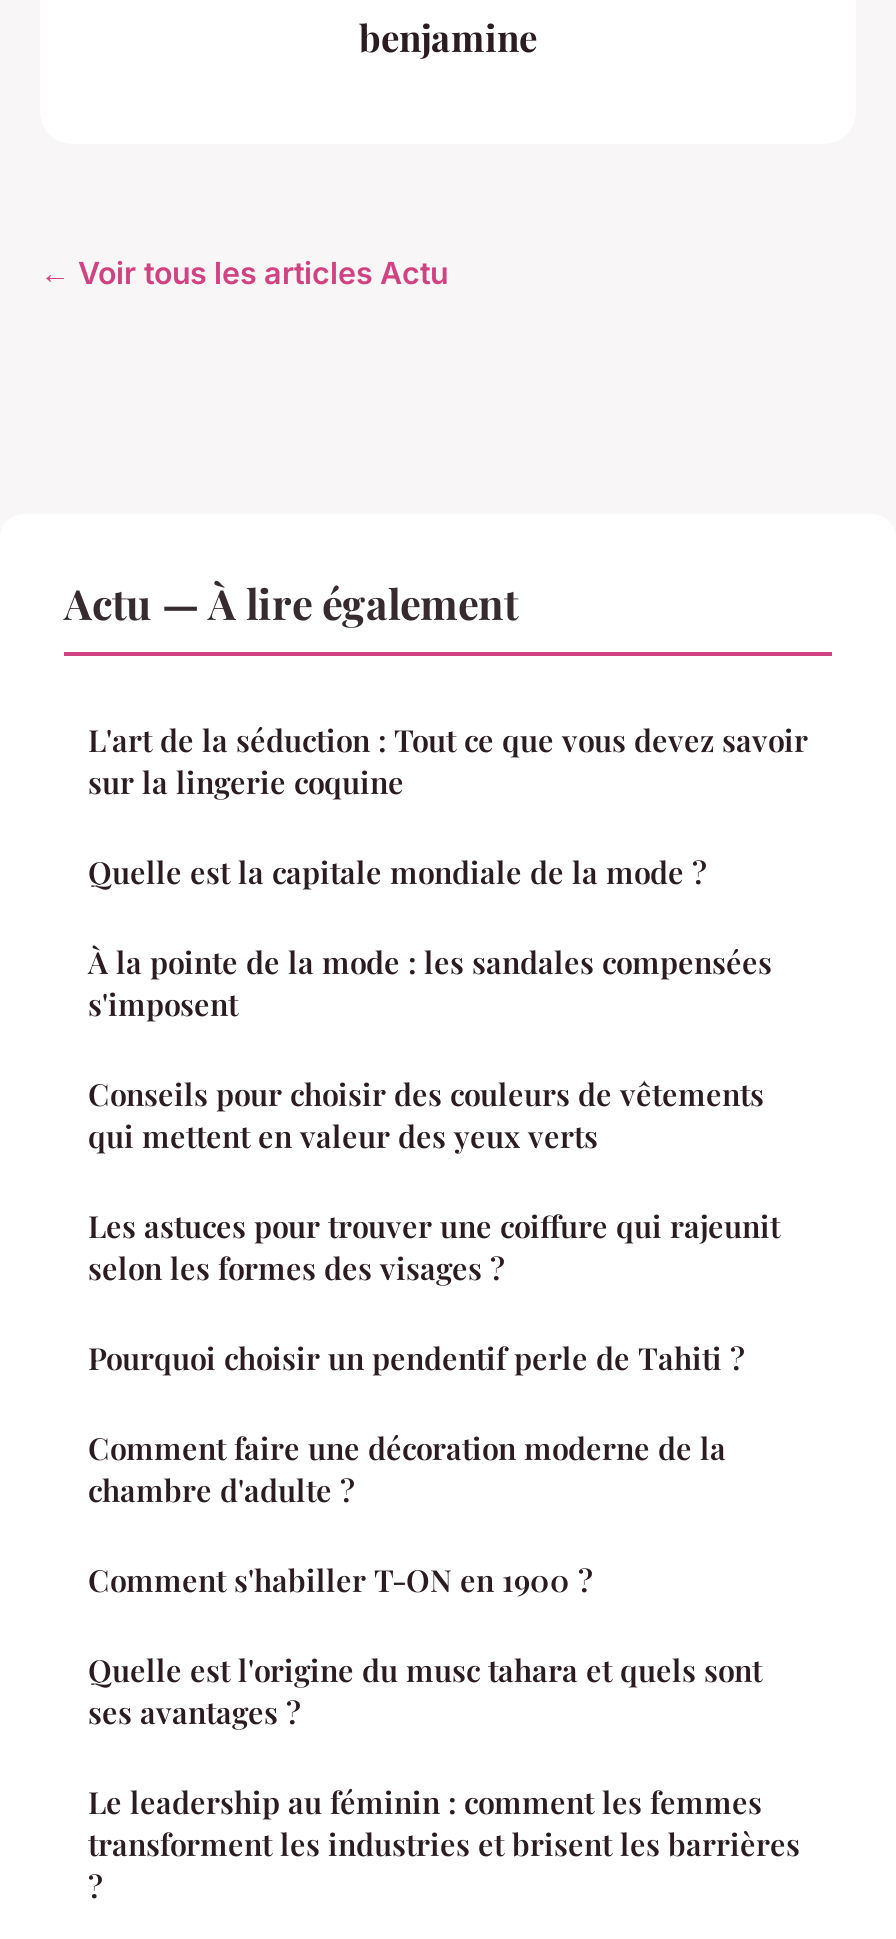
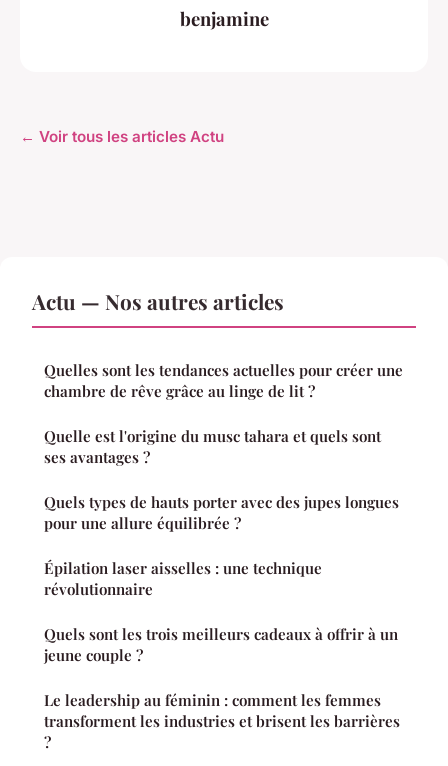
[64,574,808,1600] Actu — À lire également | L'art de la séduction : Tout ce que vous devez savoir | sur la lingerie coquine | Quelle est la capitale mondiale de la mode ? | À la pointe de la mode : les sandales compensées | s'imposent | Conseils pour choisir des couleurs de vêtements | qui mettent en valeur des yeux verts | Les astuces pour trouver une coiffure qui rajeunit | selon les formes des visages ? | Pourquoi choisir un pendentif perle de Tahiti ? | Comment faire une décoration moderne de la | chambre d'adulte ? | Comment s'habiller T-ON en 1900 ? -> [32,287,403,401] Actu — Nos autres articles | Quelles sont les tendances actuelles pour créer une | chambre de rêve grâce au linge de lit ?
moved [88,1650,762,1732] -> [44,426,381,467]: Quelle est l'origine du musc tahara et quels sont | ses avantages ?
none -> [44,492,399,665] Quels types de hauts porter avec des jupes longues | pour une allure équilibrée ? | Épilation laser aisselles : une technique | révolutionnaire | Quels sont les trois meilleurs cadeaux à offrir à un | jeune couple ?

